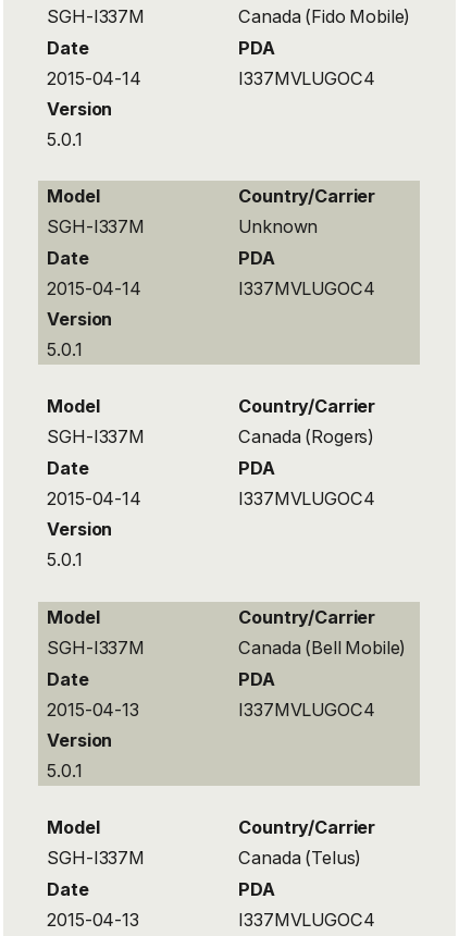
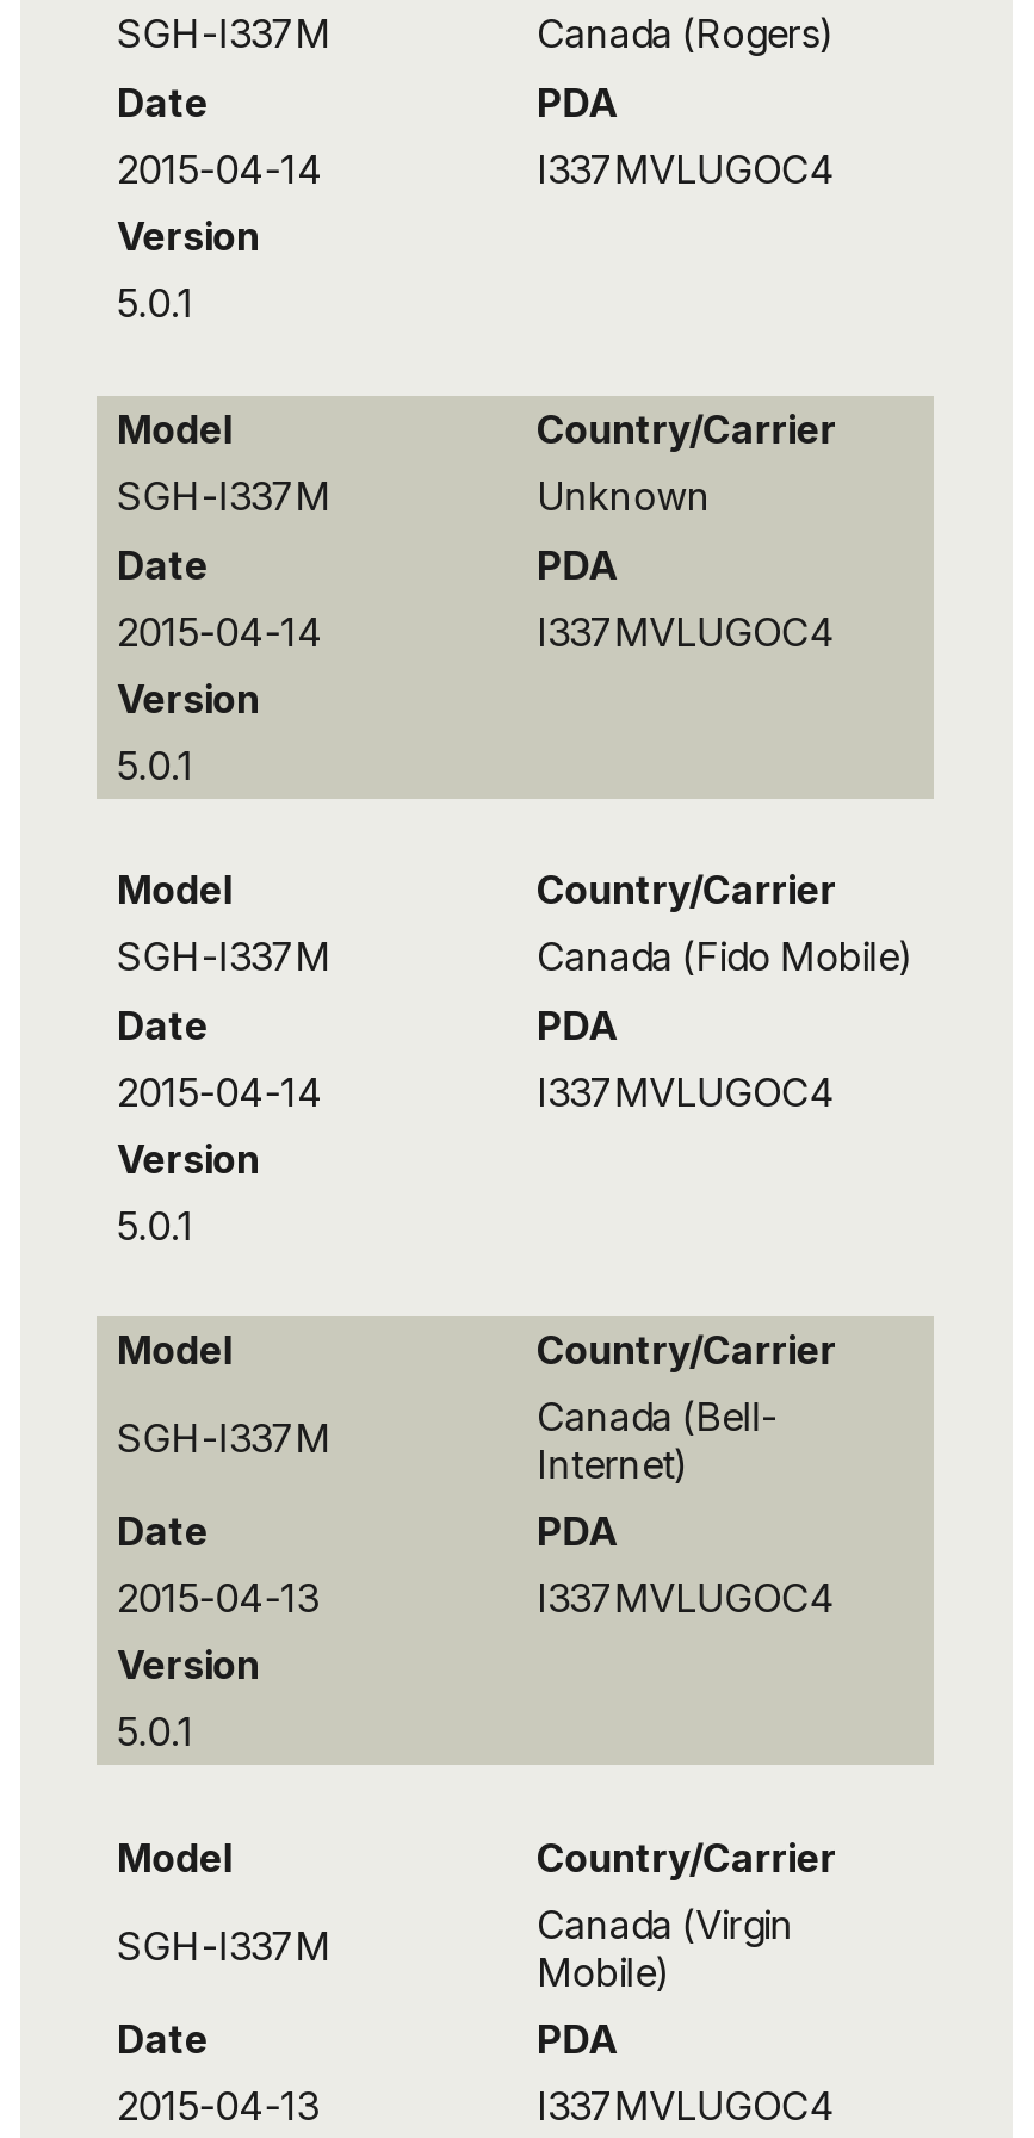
moved [239,5,410,27] -> [537,932,913,980]: Canada (Fido Mobile)
moved [239,426,374,448] -> [537,10,834,58]: Canada (Rogers)
[239,636,406,658] Canada (Bell Mobile) -> [537,1393,777,1488] Canada (Bell- | Internet)
[239,847,361,868] Canada (Telus) -> [537,1899,794,1995] Canada (Virgin | Mobile)

